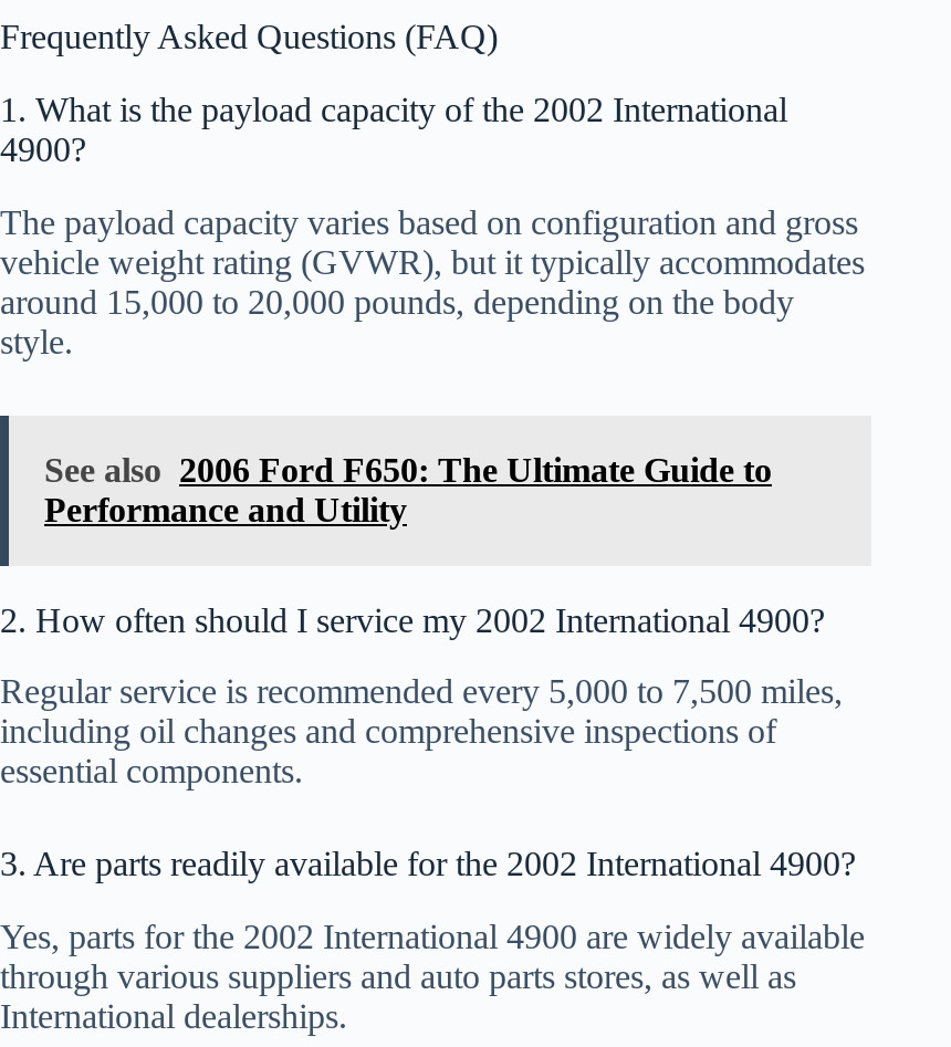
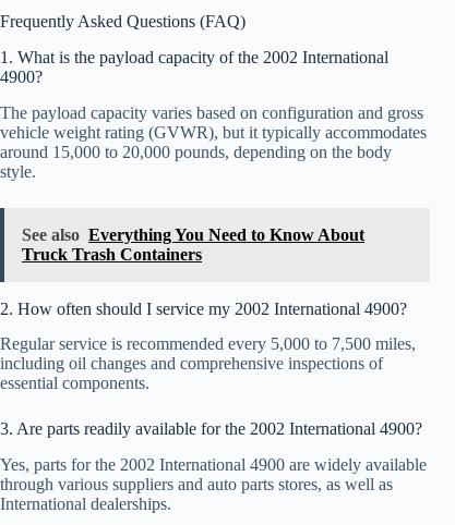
[44,450,772,528] See also 2006 Ford F650: The Ultimate Guide to | Performance and Utility -> [22,225,364,263] See also Everything You Need to Know About | Truck Trash Containers

